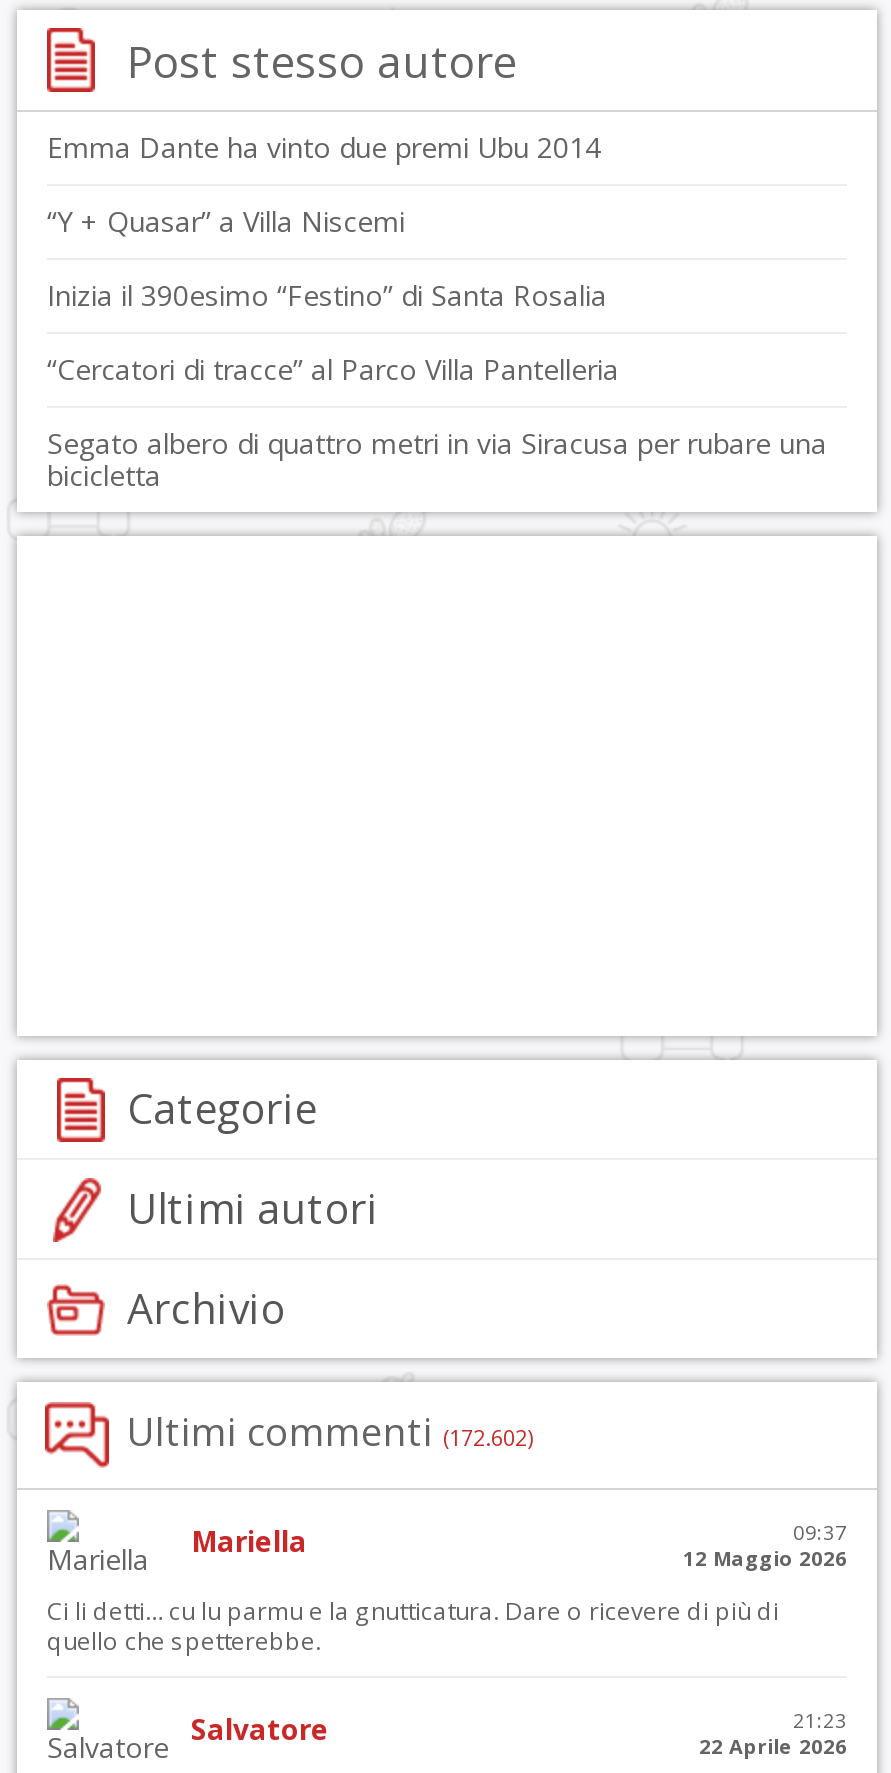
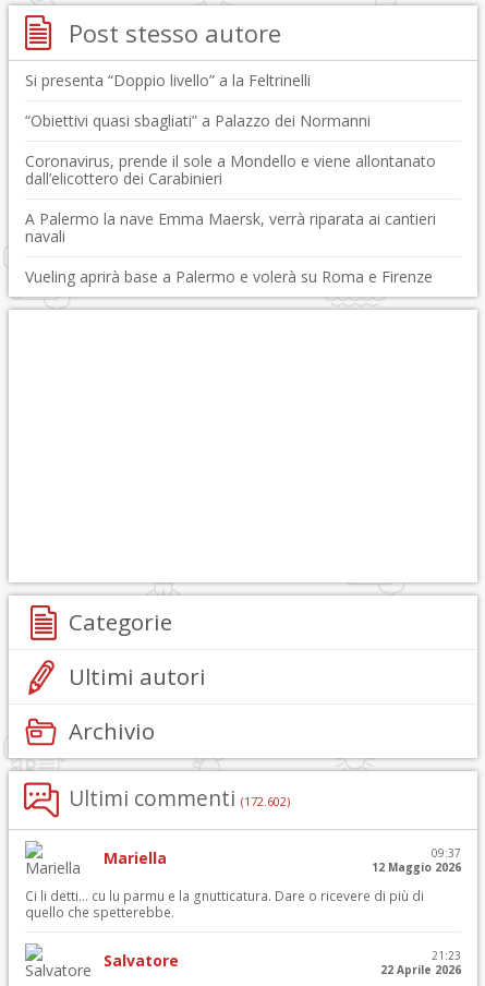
[47,129,601,167] Emma Dante ha vinto due premi Ubu 2014 -> [25,70,311,91] Si presenta “Doppio livello” a la Feltrinelli
[47,203,405,241] “Y + Quasar” a Villa Niscemi -> [25,111,371,131] “Obiettivi quasi sbagliati” a Palazzo dei Normanni
[47,277,607,315] Inizia il 390esimo “Festino” di Santa Rosalia -> [25,151,436,189] Coronavirus, prende il sole a Mondello e viene allontanato | dall’elicottero dei Carabinieri
[47,351,619,389] “Cercatori di tracce” al Parco Villa Pantelleria -> [25,209,436,247] A Palermo la nave Emma Maersk, verrà riparata ai cantieri | navali
[47,425,827,495] Segato albero di quattro metri in via Siracusa per rubare una | bicicletta -> [25,267,433,287] Vueling aprirà base a Palermo e volerà su Roma e Firenze

